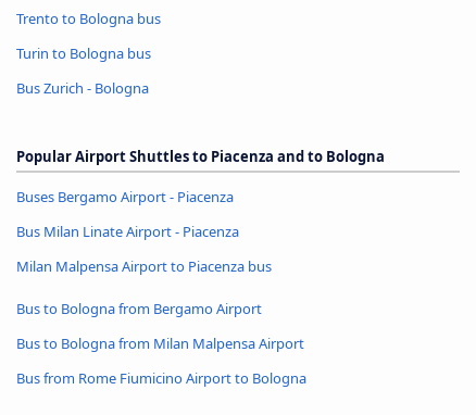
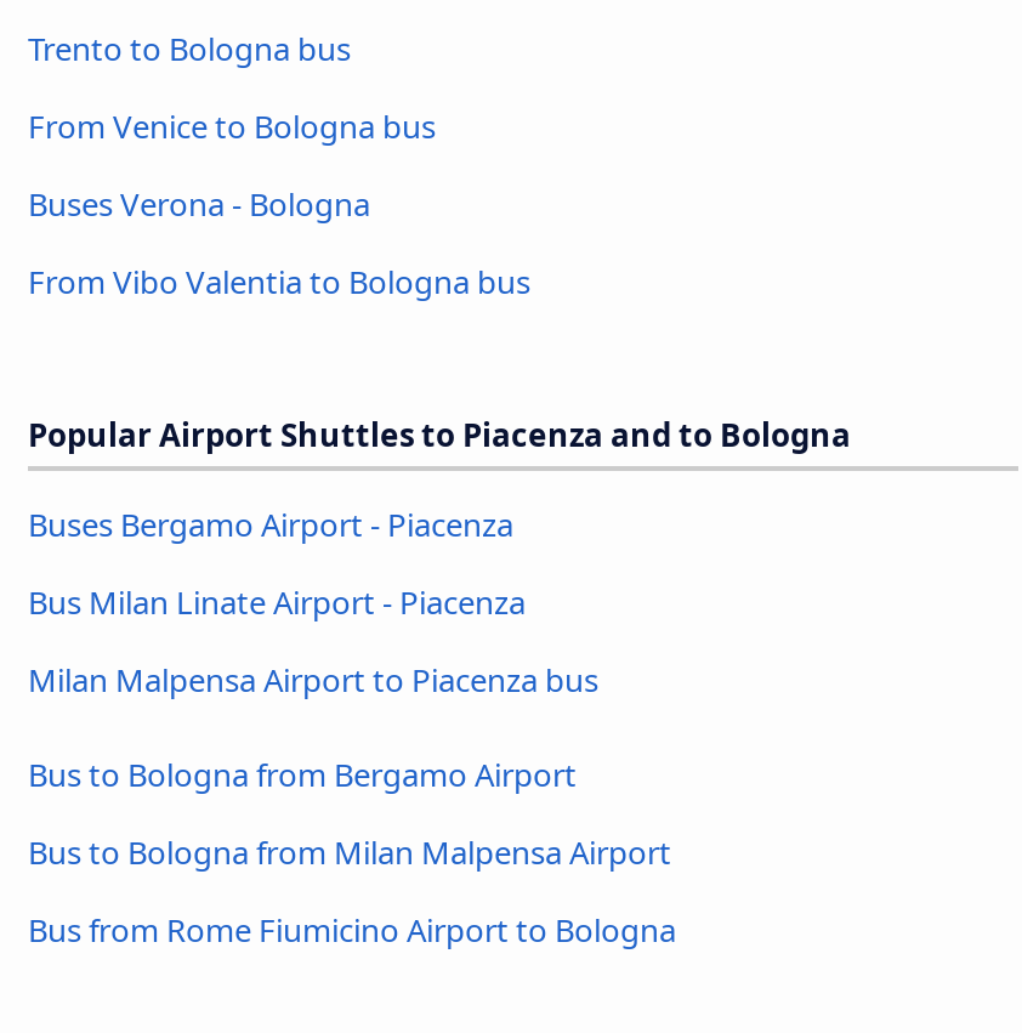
[16,43,151,98] Turin to Bologna bus | Bus Zurich - Bologna -> [28,104,530,303] From Venice to Bologna bus | Buses Verona - Bologna | From Vibo Valentia to Bologna bus

